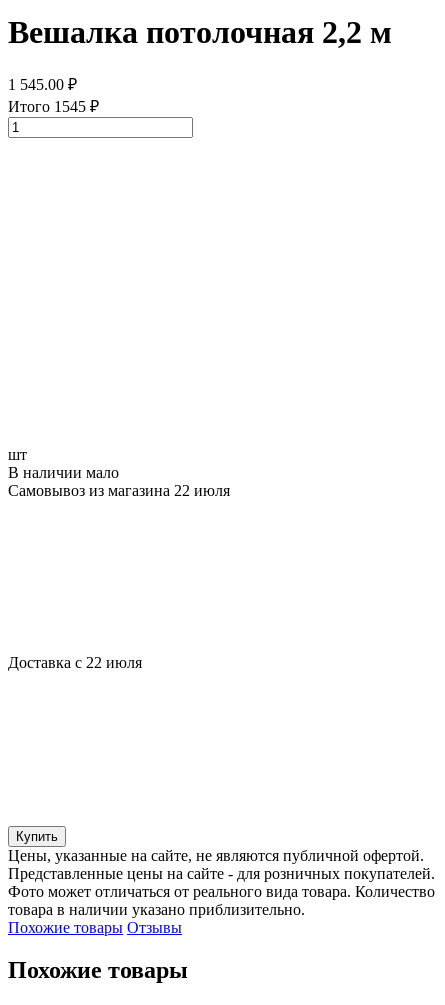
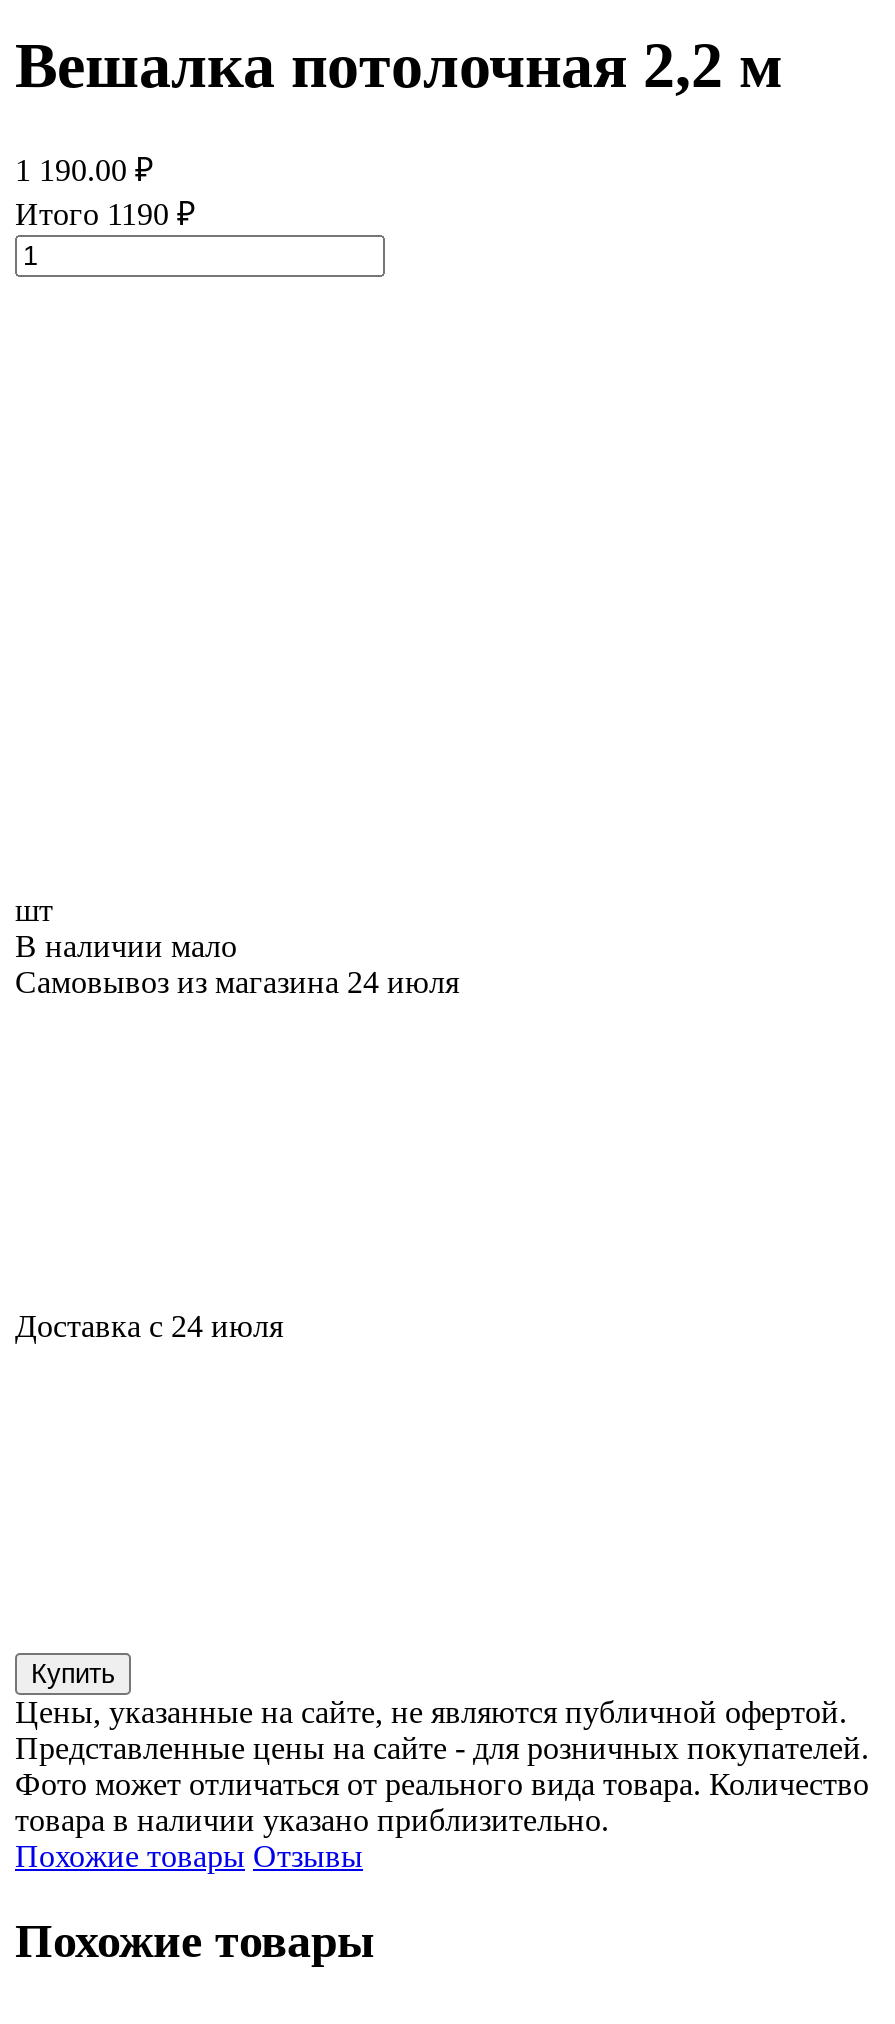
[8,76,77,93] 1 545.00 ₽ -> [15,153,153,187] 1 190.00 ₽
[8,98,99,115] Итого 1545 ₽ -> [15,197,195,231] Итого 1190 ₽
[8,482,230,499] Самовывоз из магазина 22 июля -> [15,965,459,999] Самовывоз из магазина 24 июля
[8,654,142,671] Доставка с 22 июля -> [15,1309,283,1343] Доставка с 24 июля

